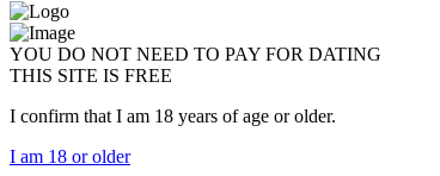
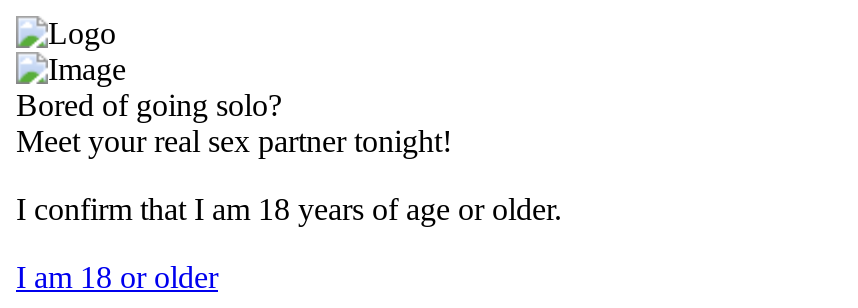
[10,44,381,86] YOU DO NOT NEED TO PAY FOR DATING | THIS SITE IS FREE -> [16,88,452,158] Bored of going solo? | Meet your real sex partner tonight!

